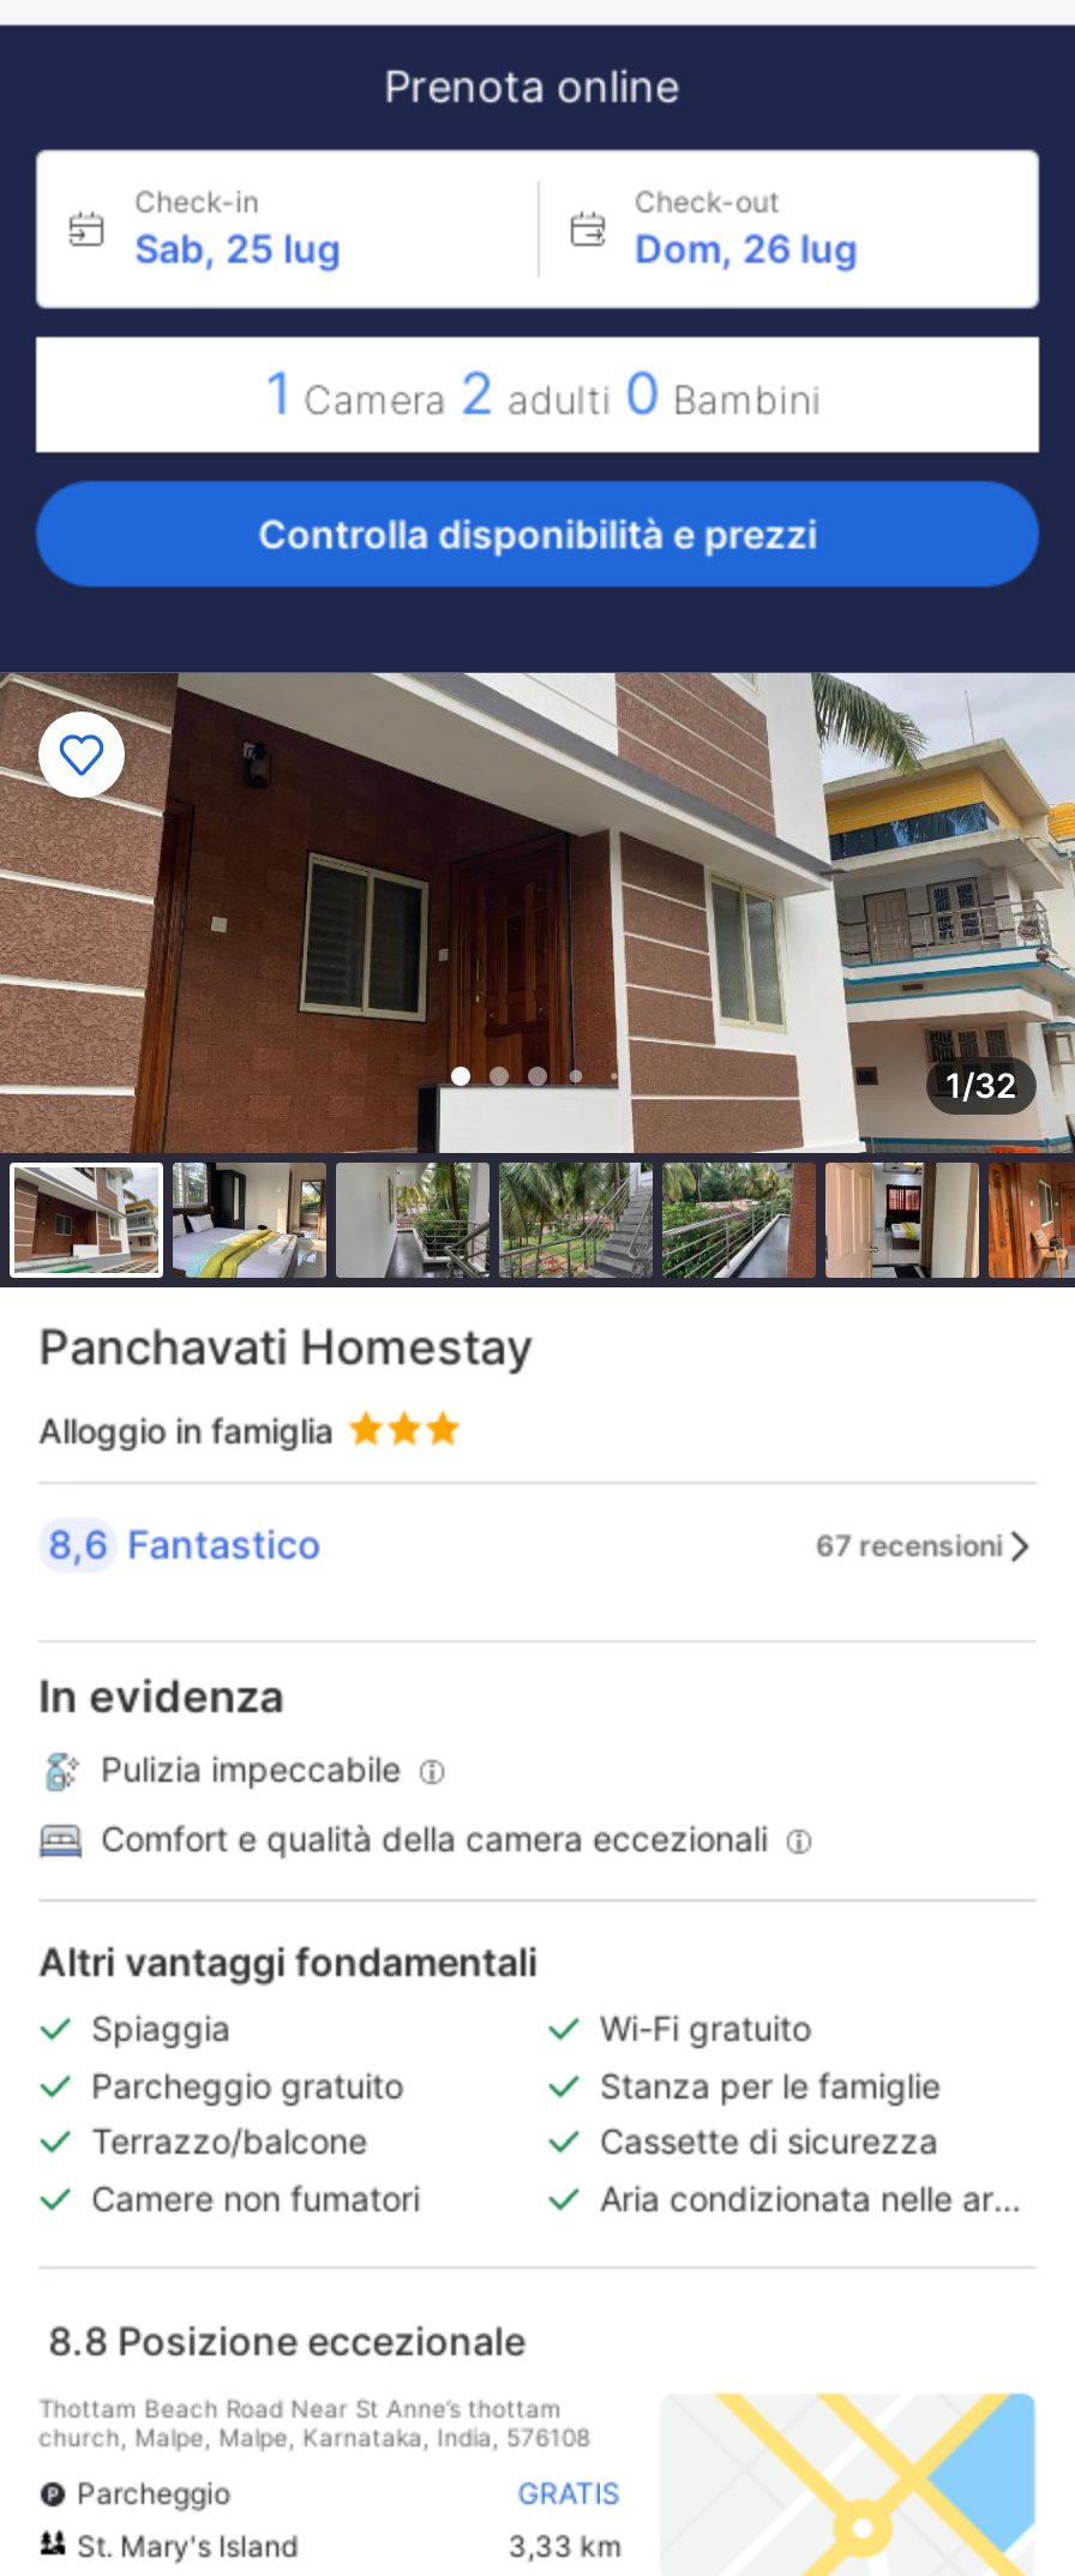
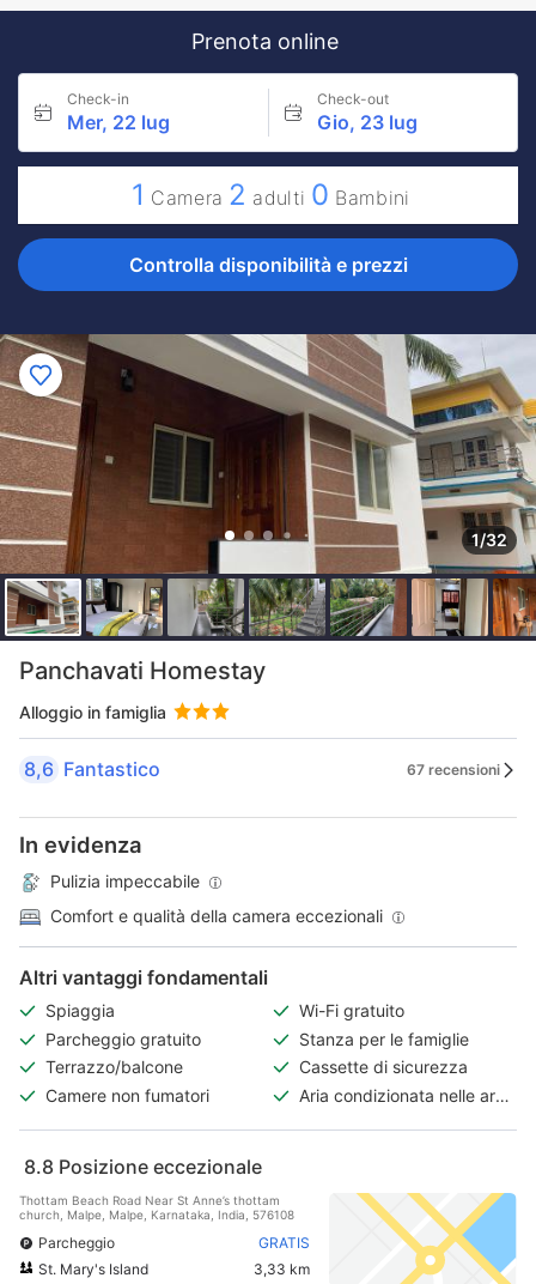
[134,224,341,272] Sab, 25 lug -> [67,110,170,134] Mer, 22 lug
[635,224,858,272] Dom, 26 lug -> [316,110,417,134] Gio, 23 lug

